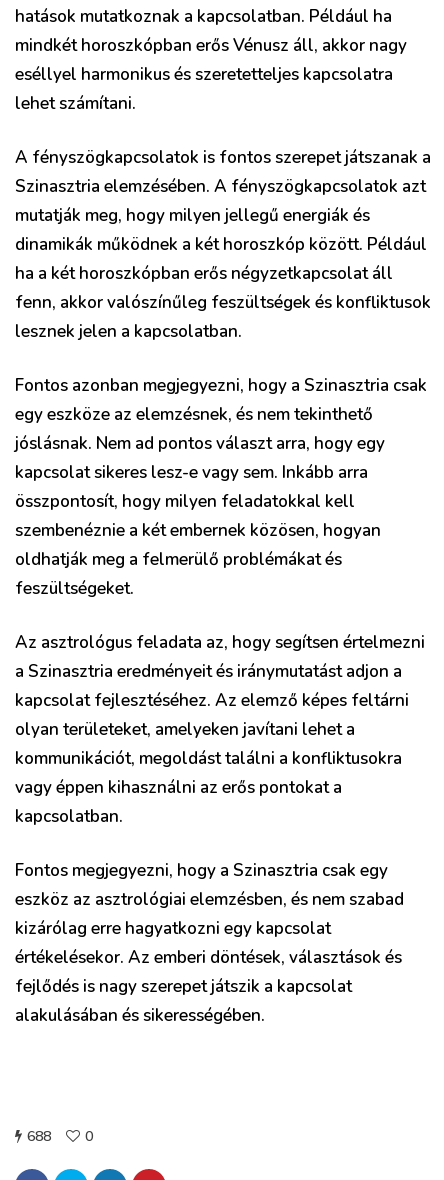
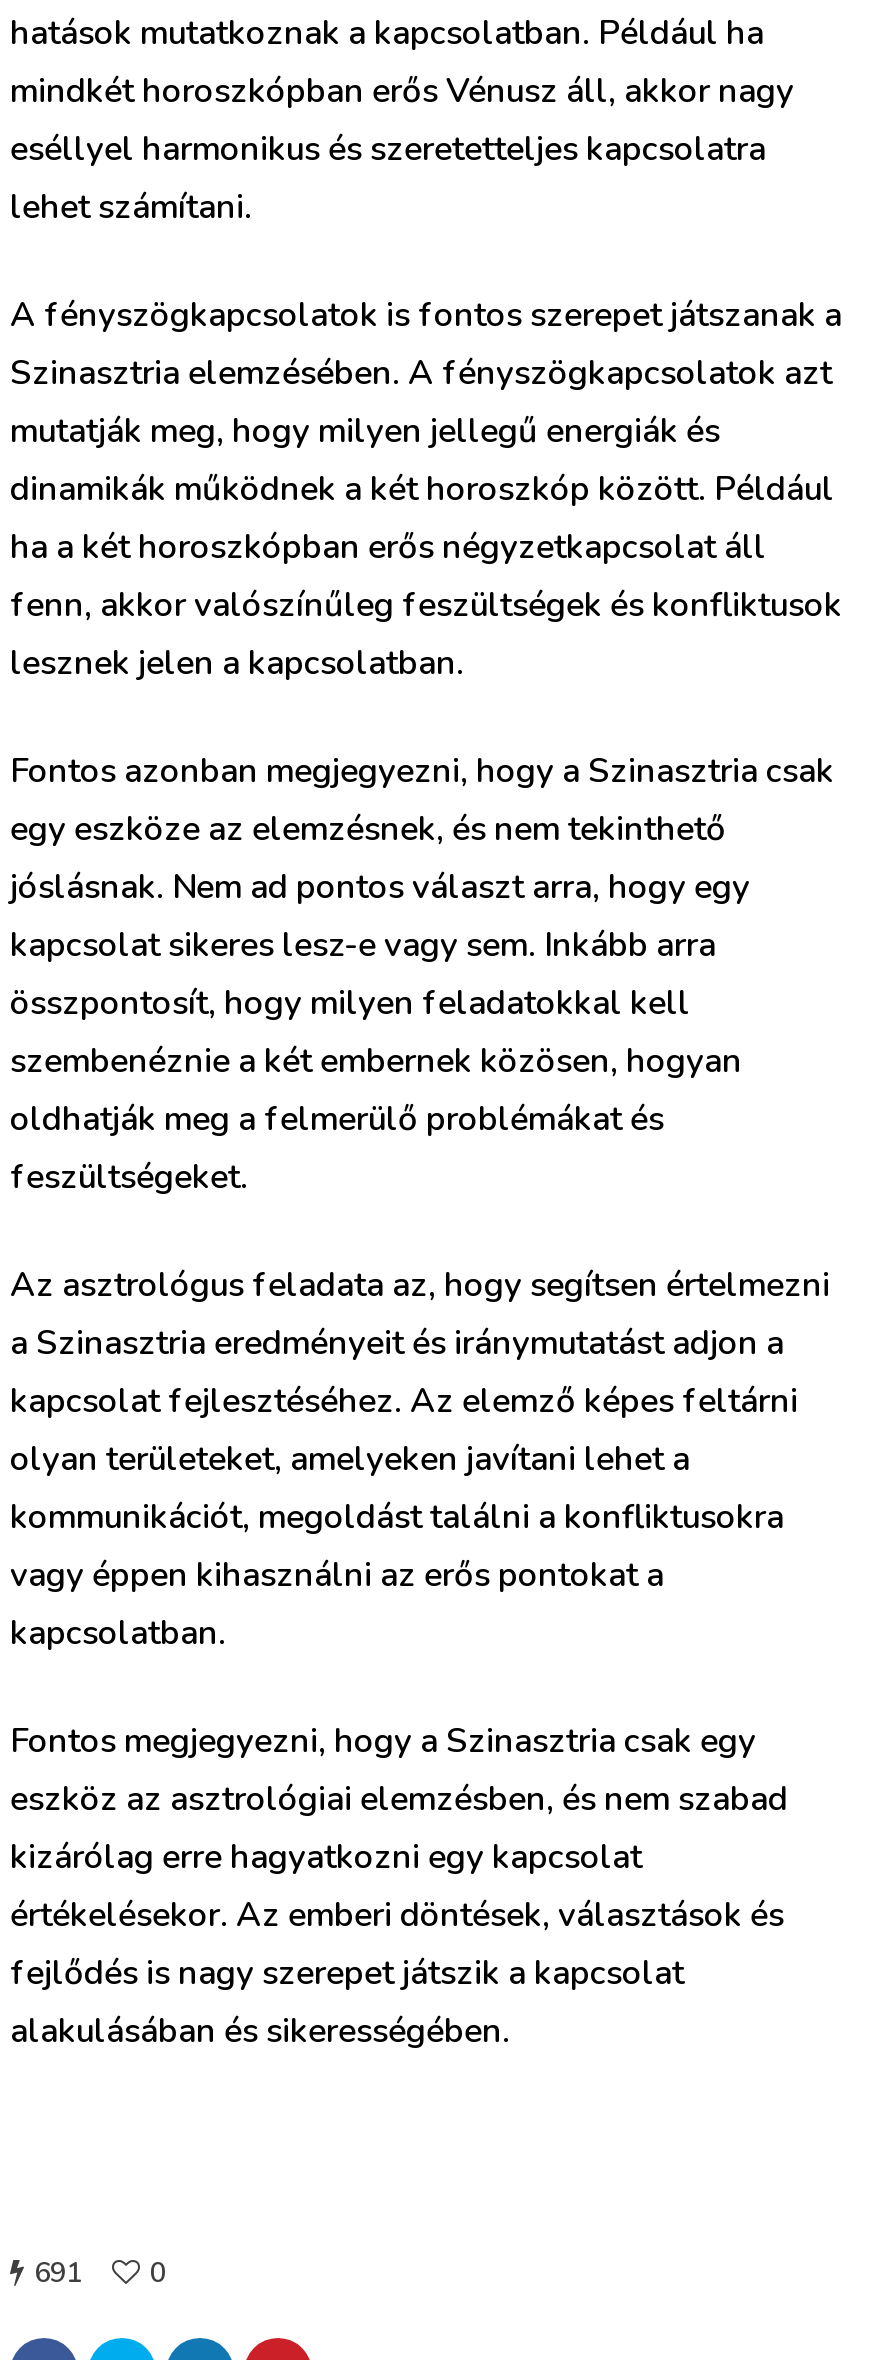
[27,1127,93,1146] 688 0 -> [34,2254,166,2292] 691 0

